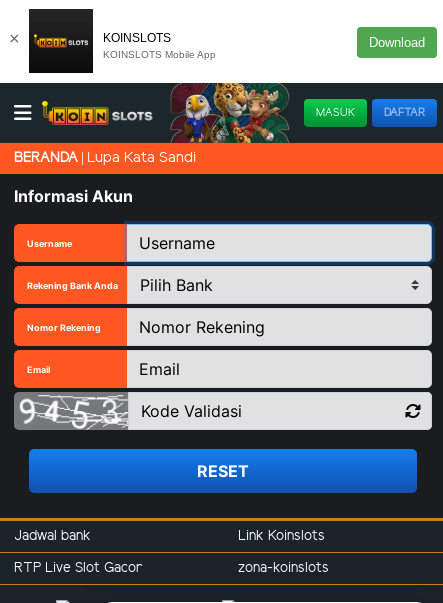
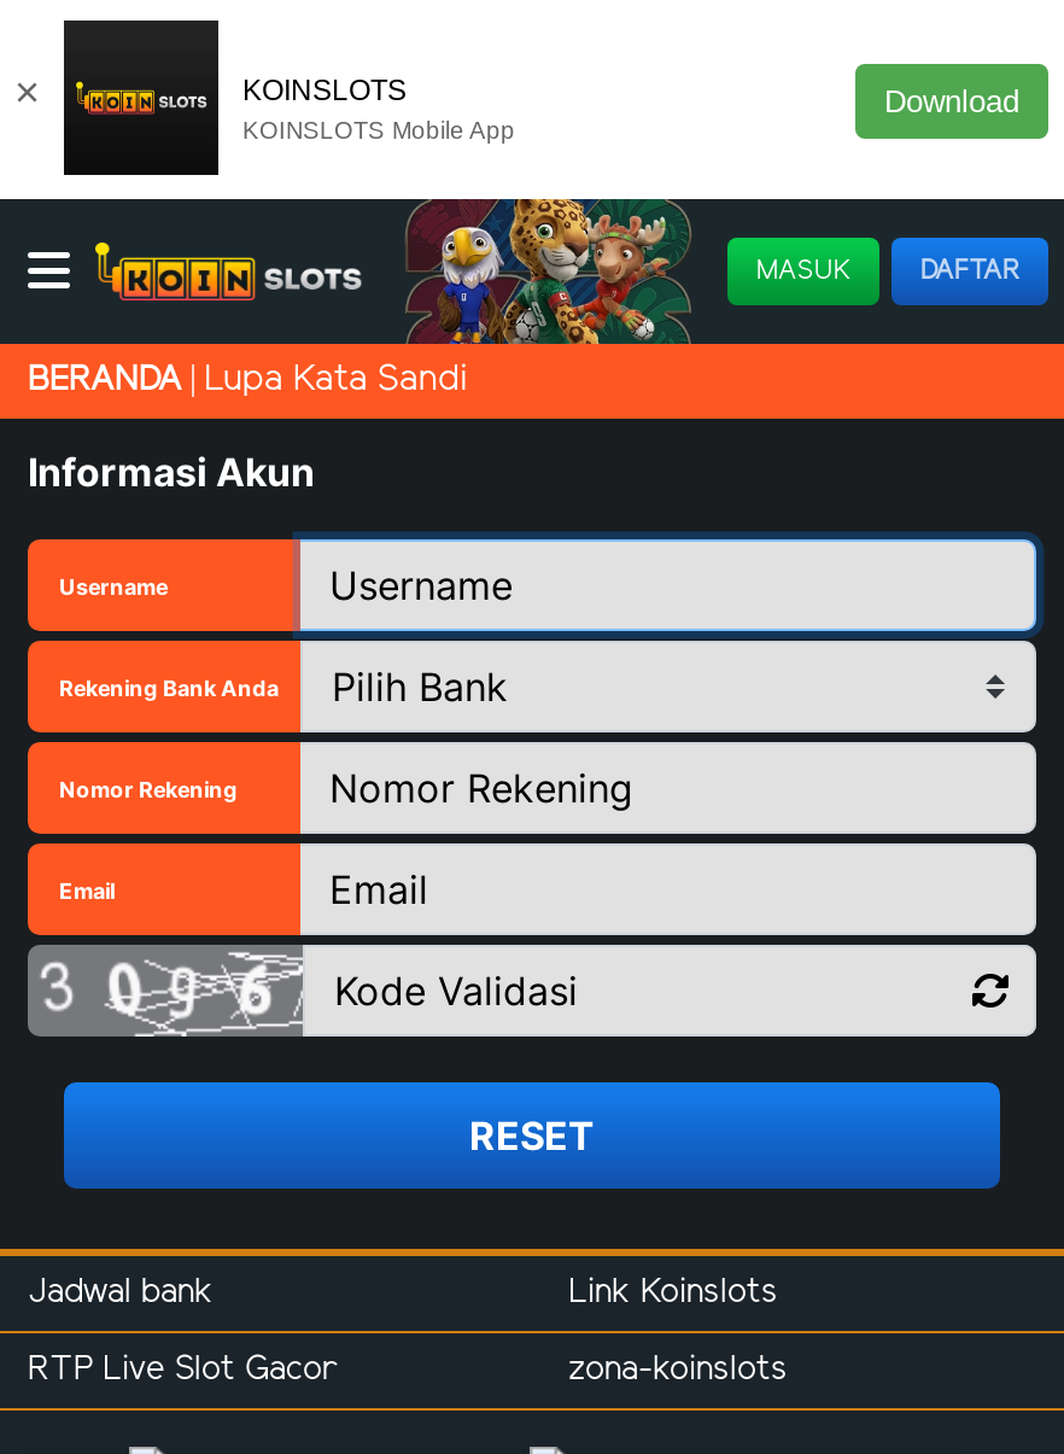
[19,395,128,430] [image] -> [42,952,303,1034] [image]

